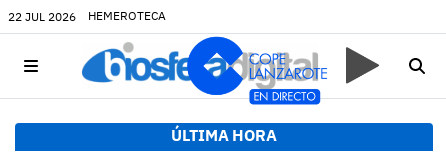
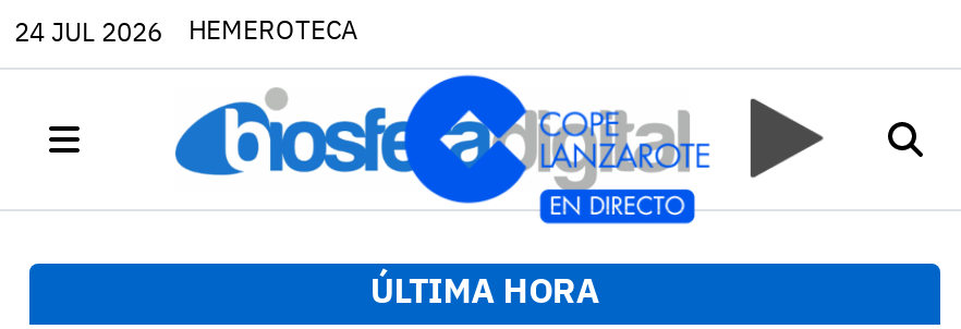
[8,8,166,23] 22 JUL 2026 HEMEROTECA -> [14,13,358,47] 24 JUL 2026 HEMEROTECA

